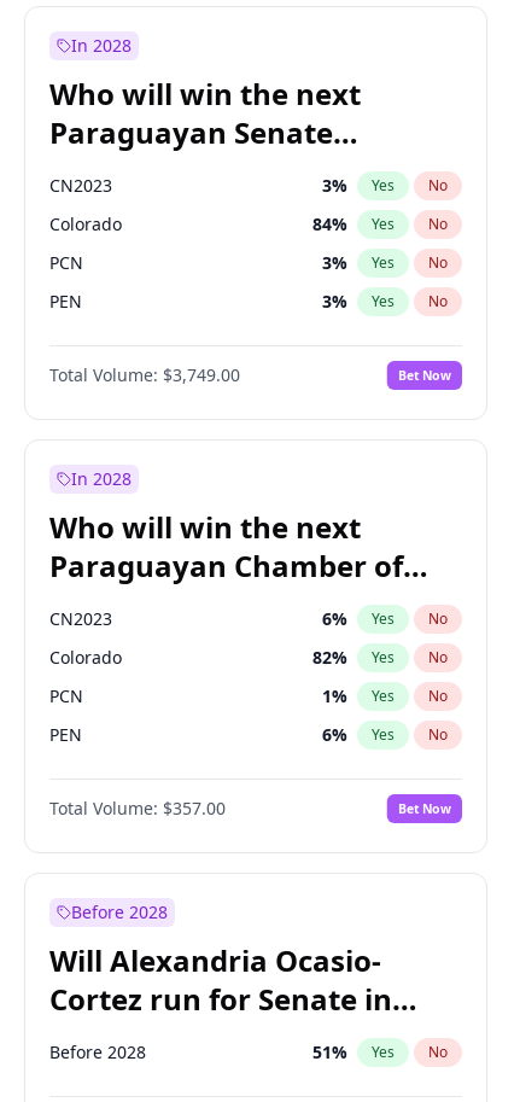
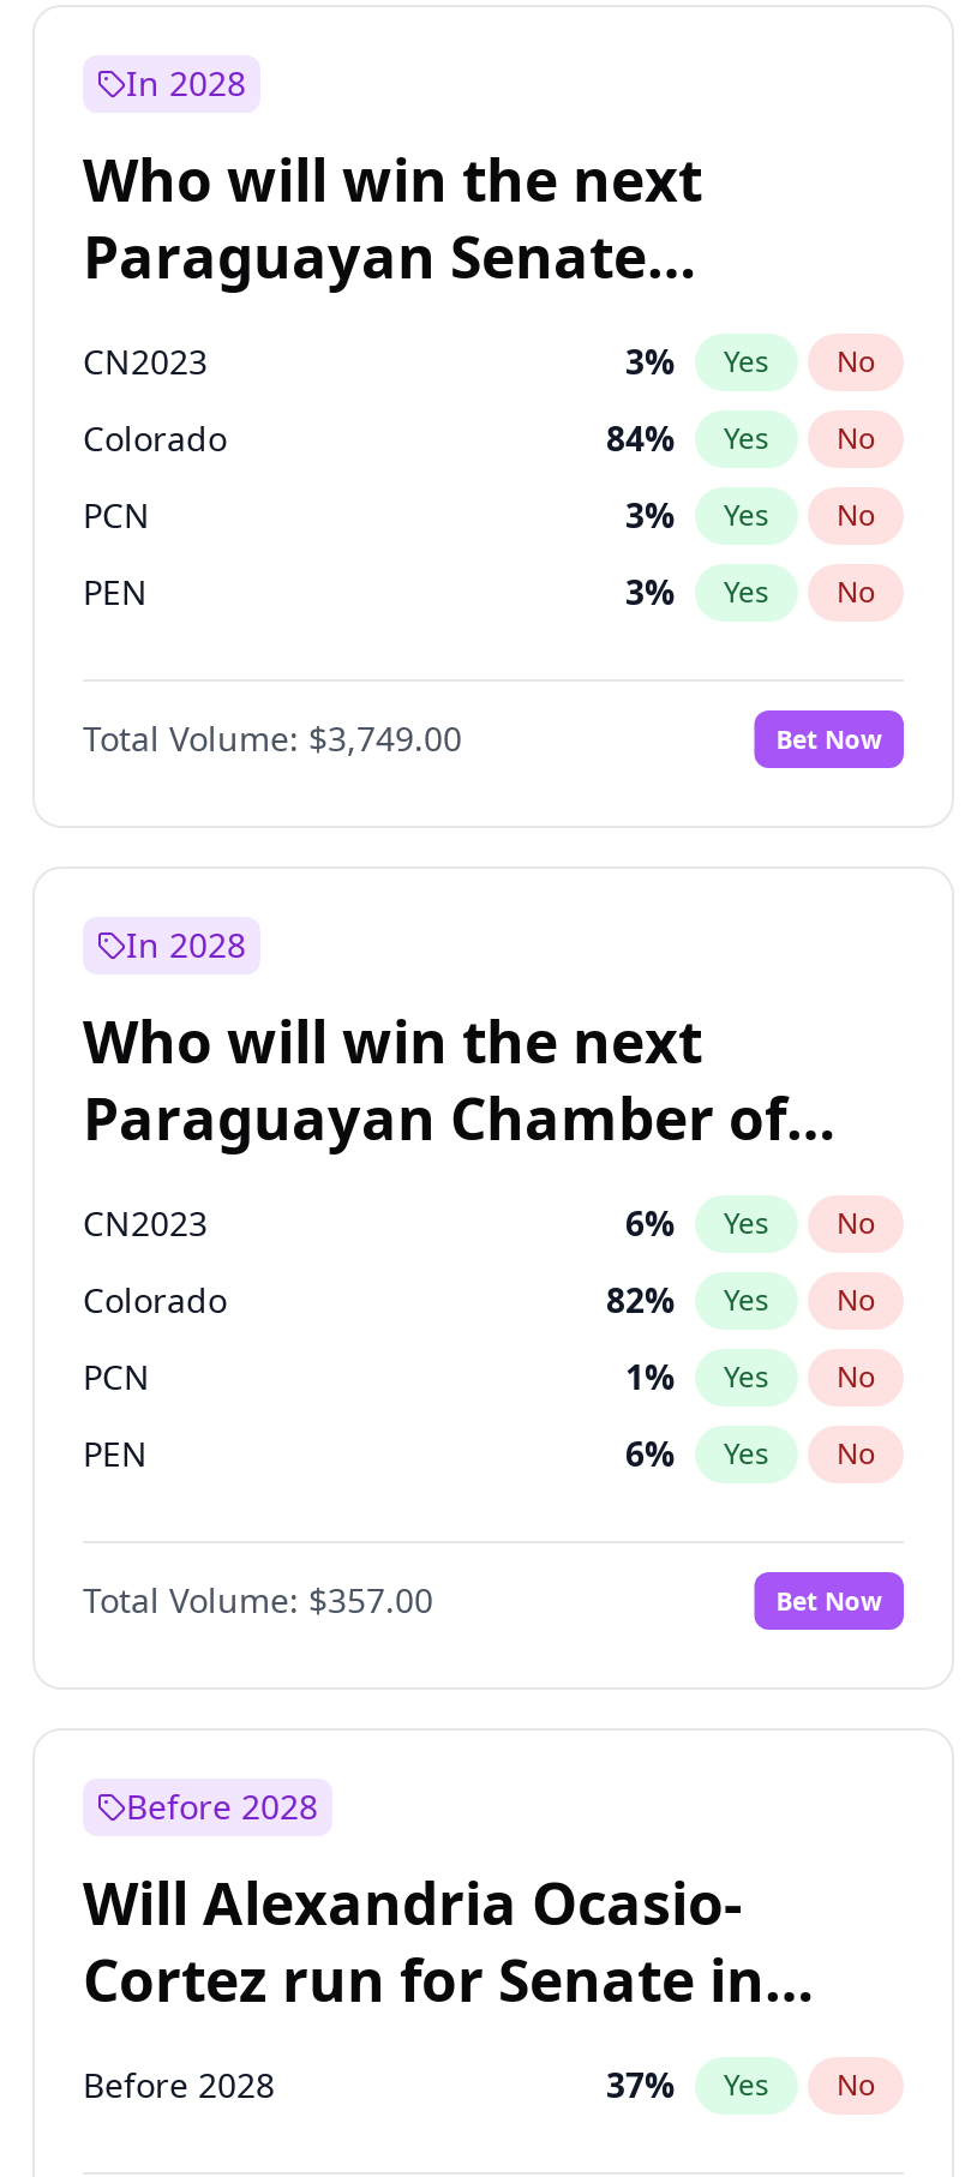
[312,1040,448,1063] 51% Yes No -> [606,2062,875,2107] 37% Yes No

